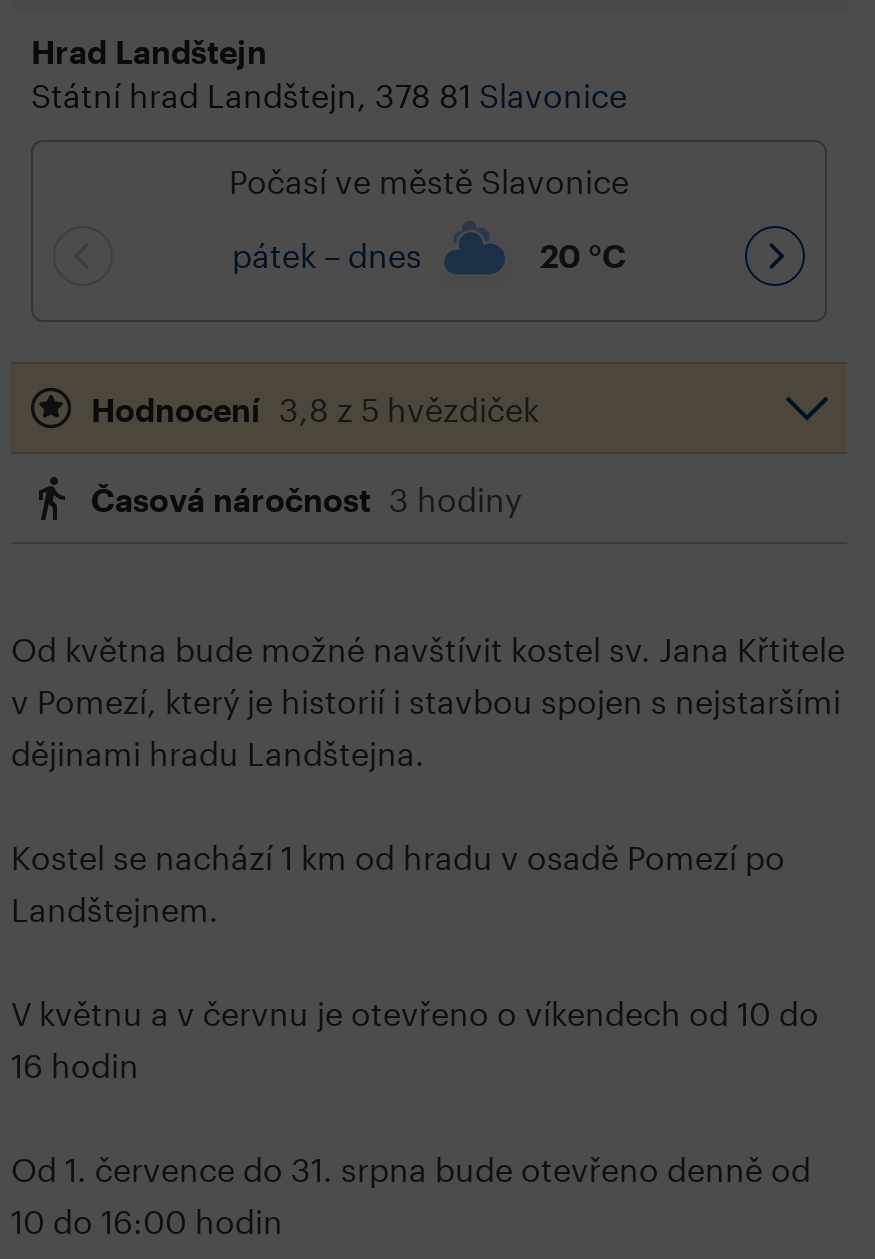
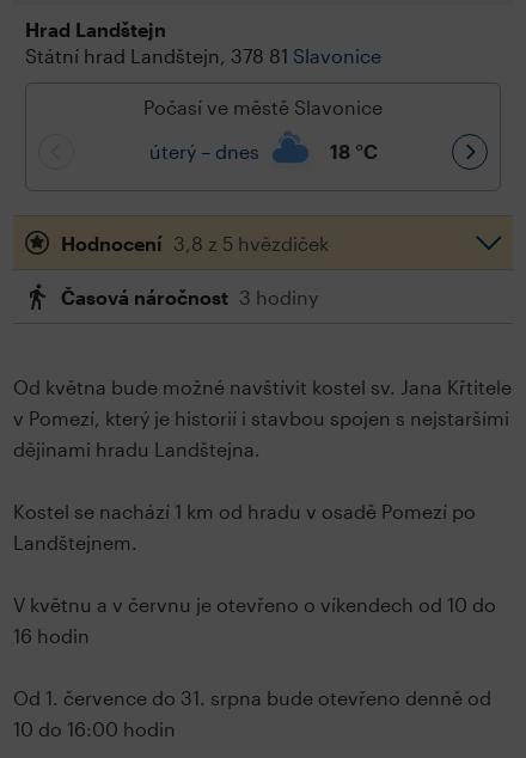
[232,237,422,275] pátek – dnes -> [149,140,259,163] úterý – dnes
[540,237,626,275] 20 °C -> [329,140,377,163] 18 °C

